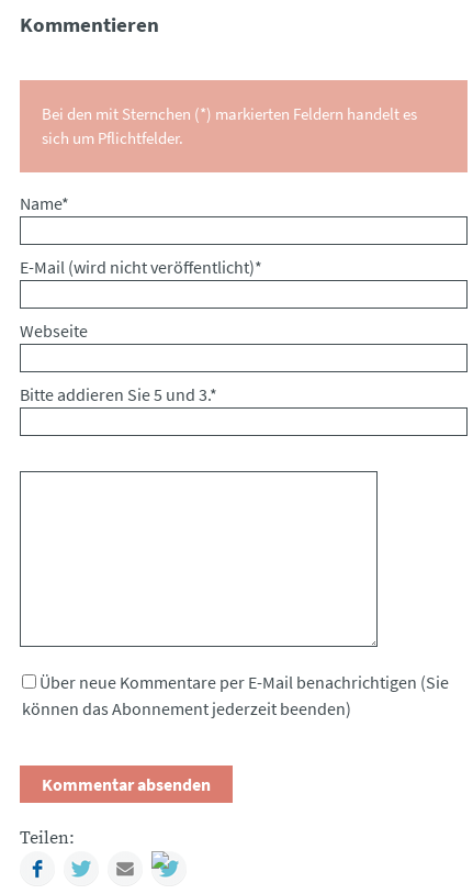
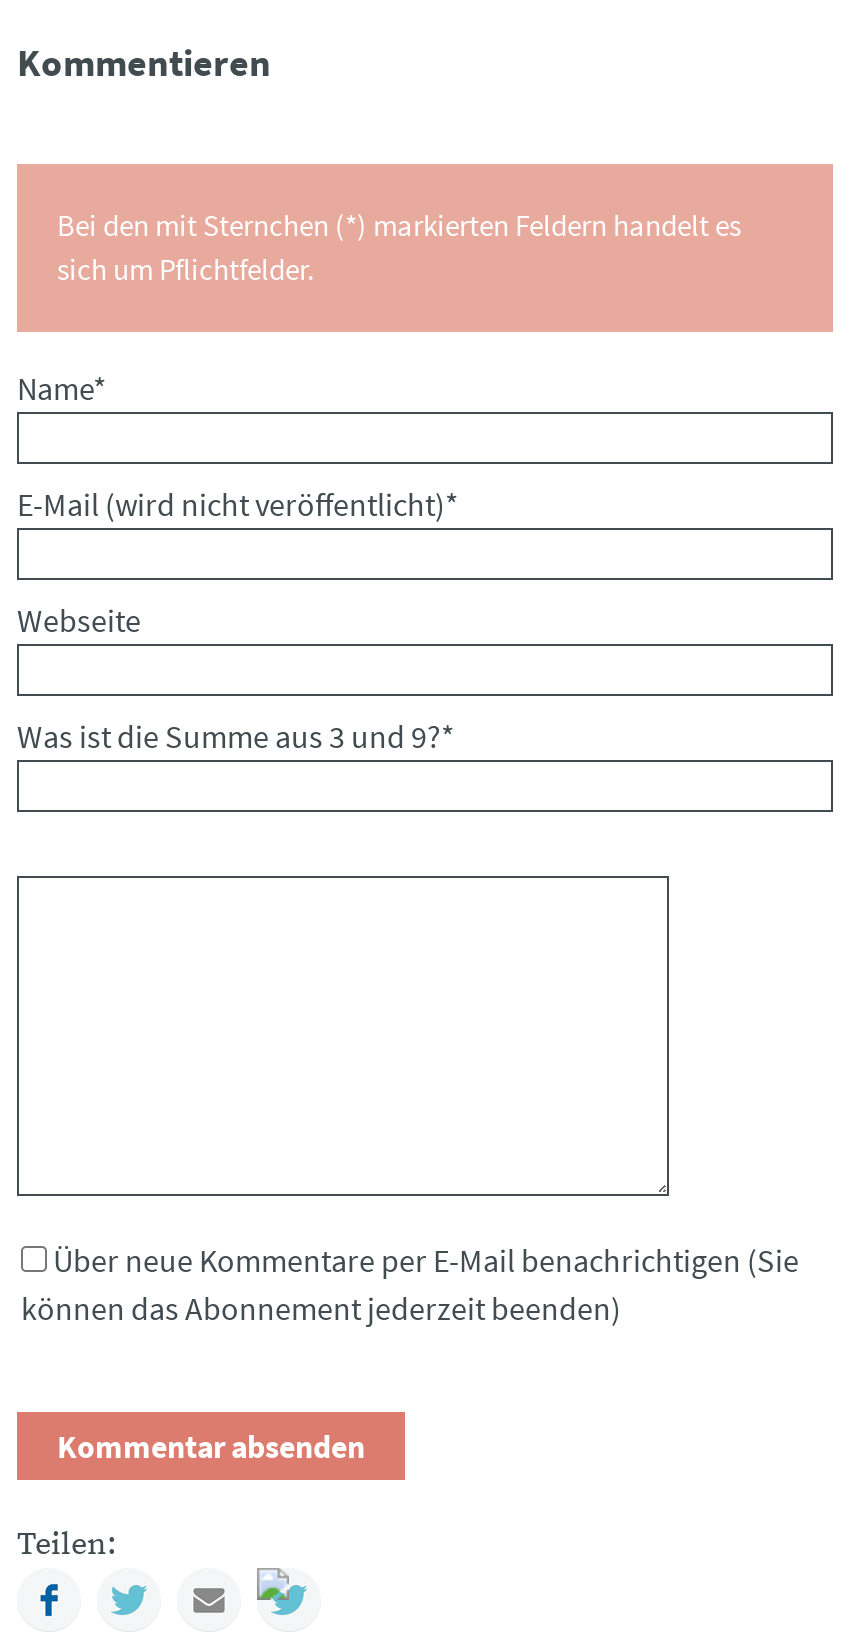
[20,383,217,405] Bitte addieren Sie 5 und 3.* -> [17,716,455,756] Was ist die Summe aus 3 und 9?*

